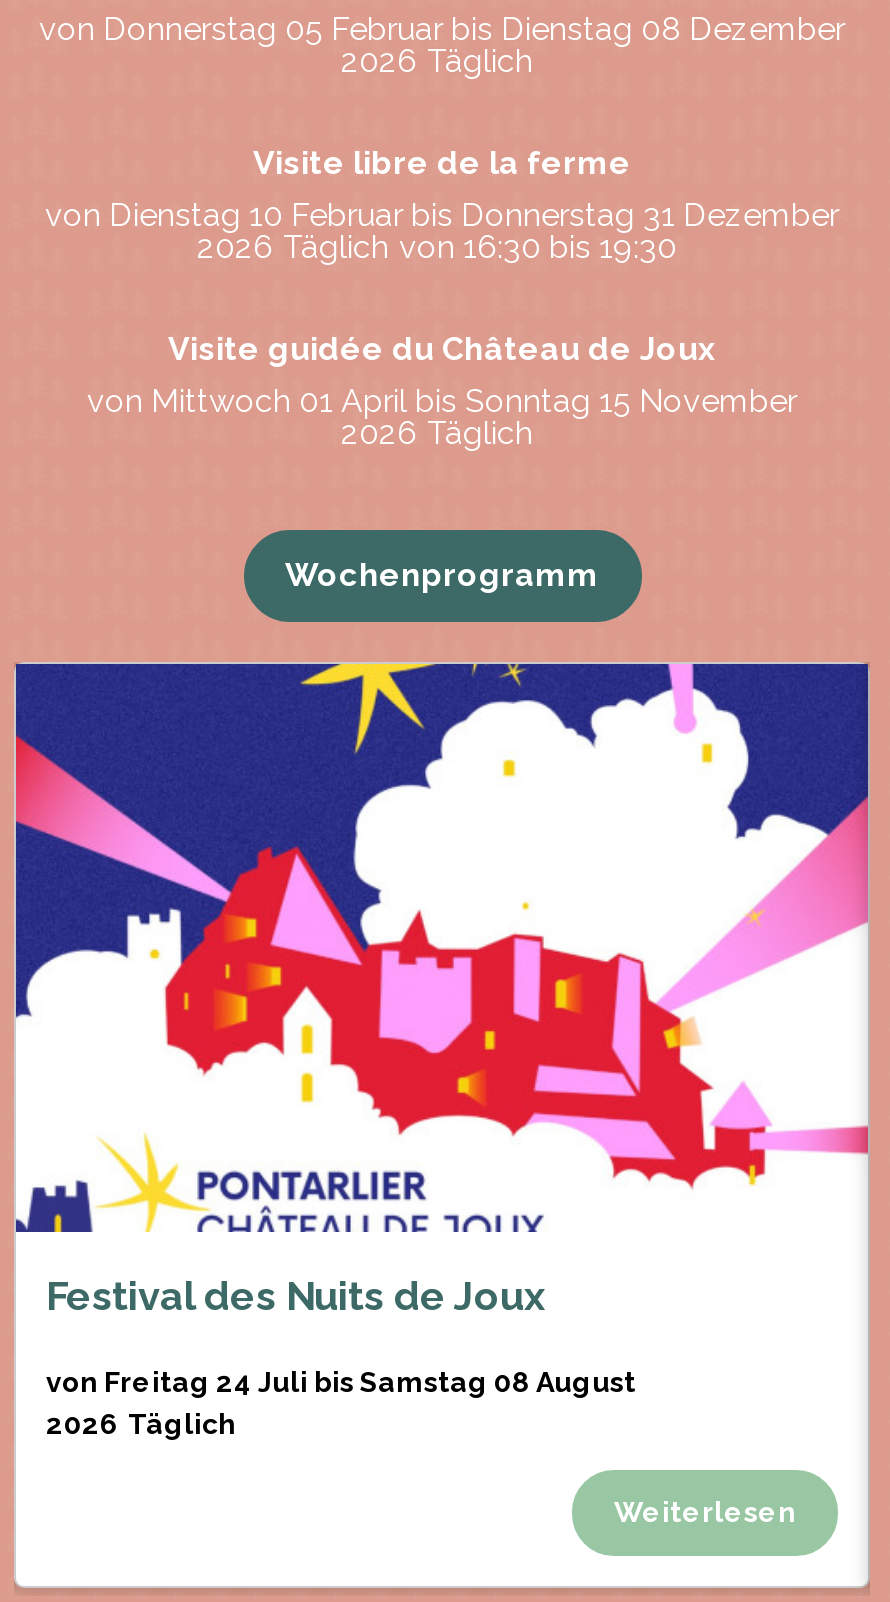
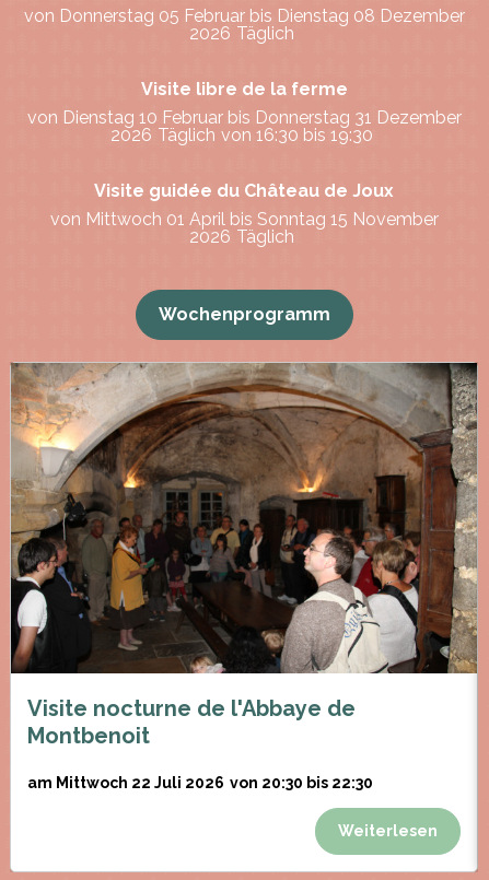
[14,662,870,1320] [image] | Festival des Nuits de Joux -> [10,362,478,749] [image] | Visite nocturne de l'Abbaye de | Montbenoit
[46,1366,636,1440] von Freitag 24 Juli bis Samstag 08 August | 2026 Täglich -> [27,774,373,791] am Mittwoch 22 Juli 2026 von 20:30 bis 22:30

